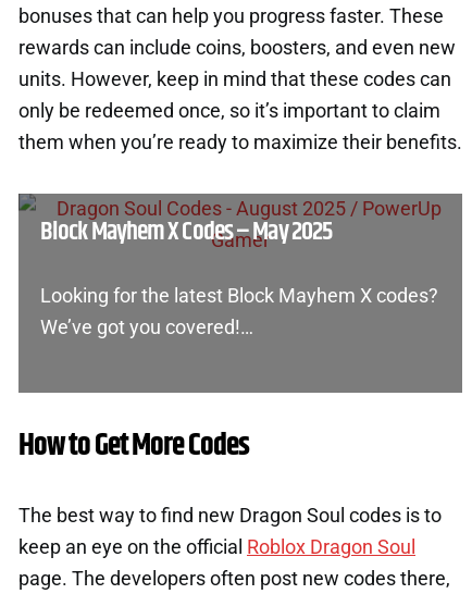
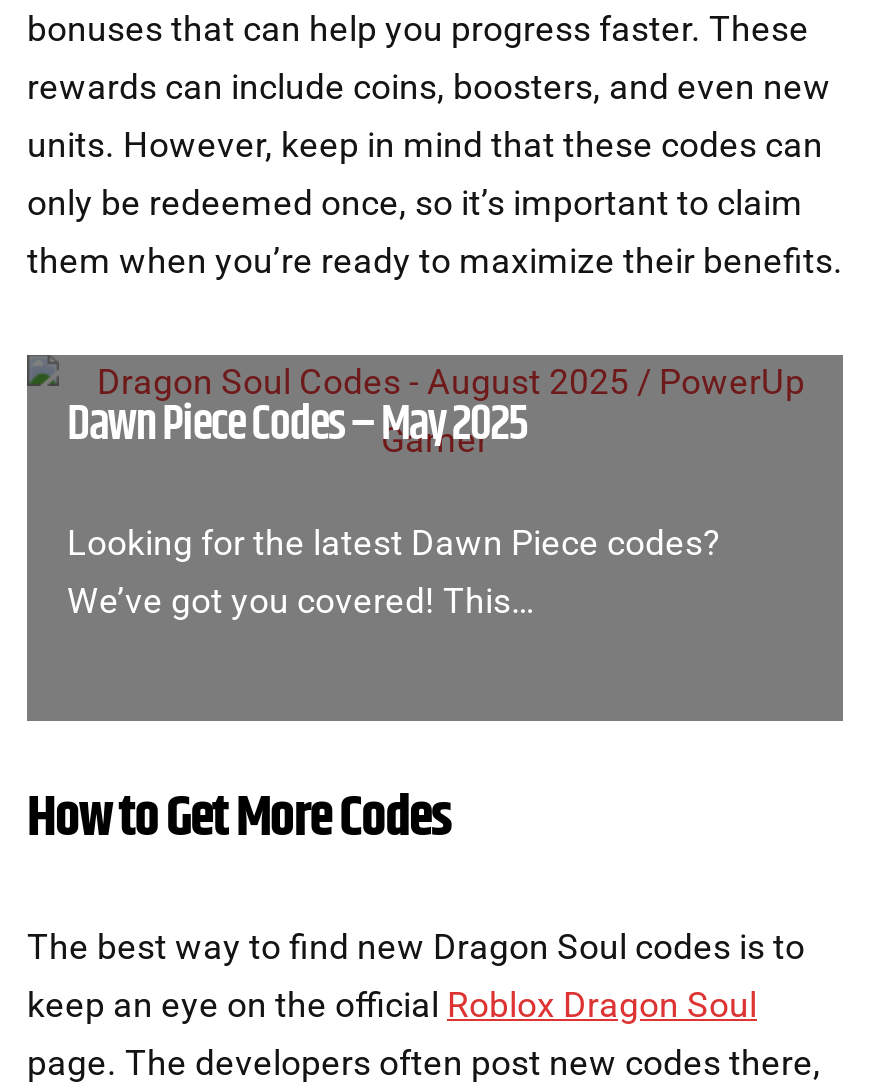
[40,212,332,251] Block Mayhem X Codes – May 2025 -> [67,389,526,461] Dawn Piece Codes – May 2025
[40,285,438,338] Looking for the latest Block Mayhem X codes? | We’ve got you covered!… -> [67,523,721,621] Looking for the latest Dawn Piece codes? | We’ve got you covered! This…

